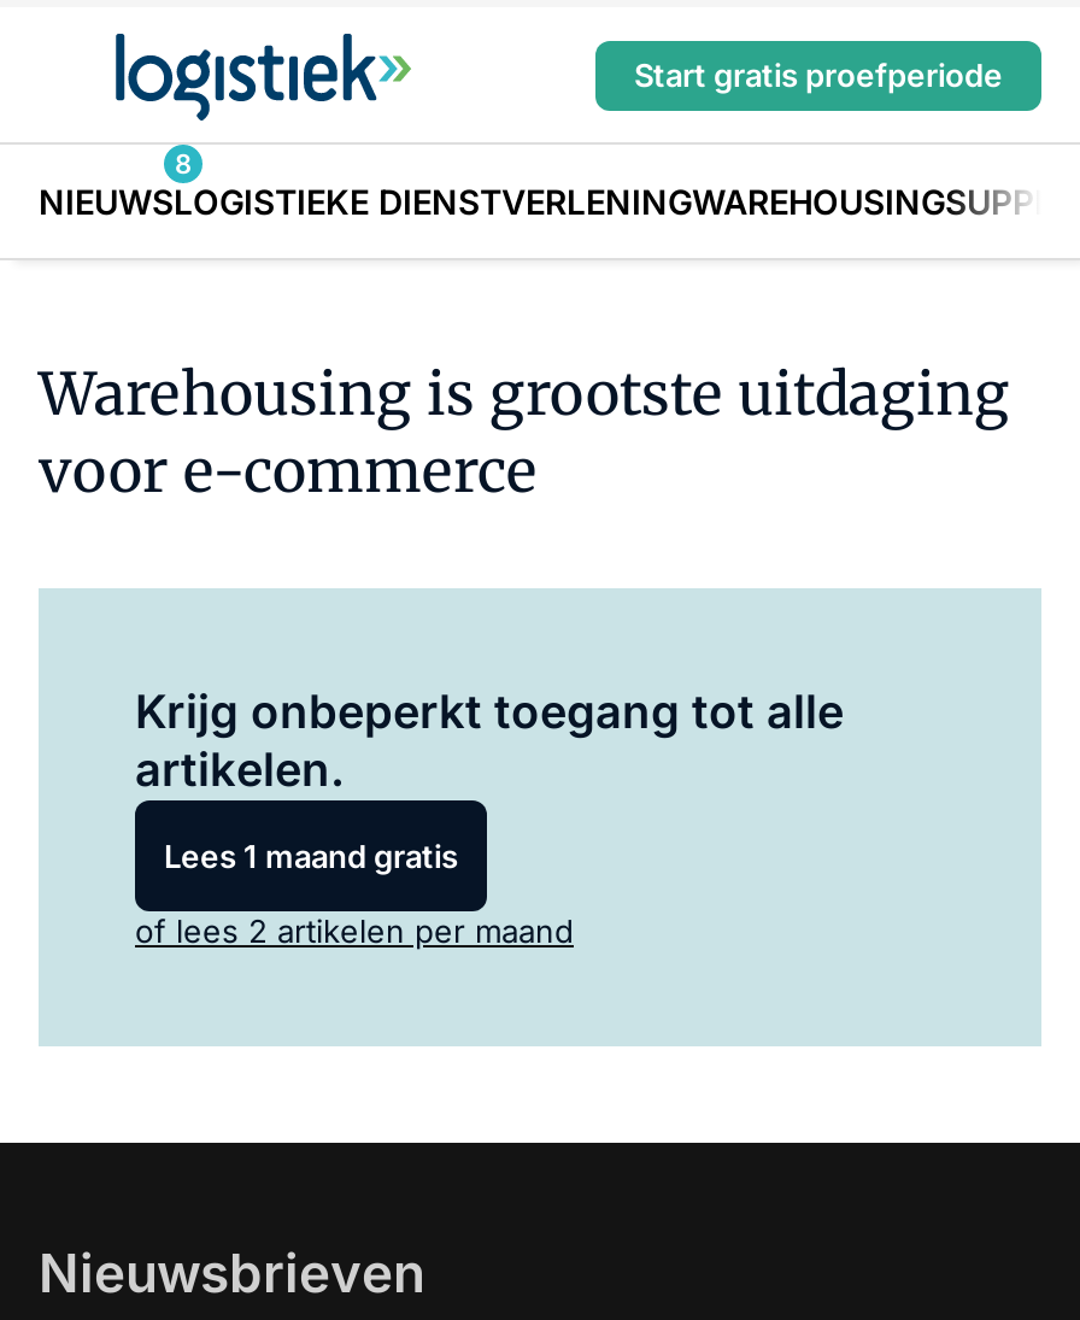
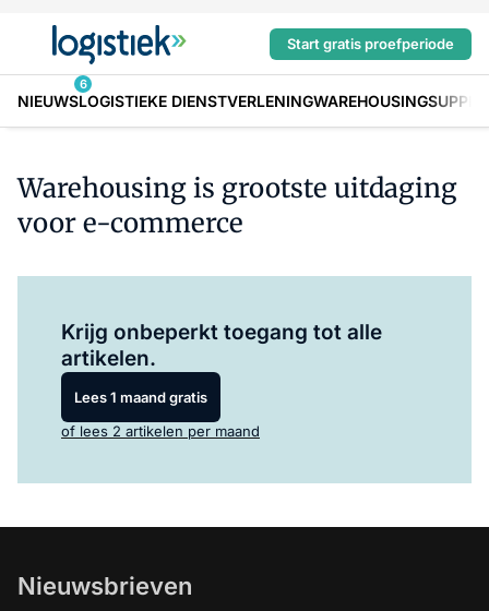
[175,147,192,181] 8 -> [79,76,87,92] 6

